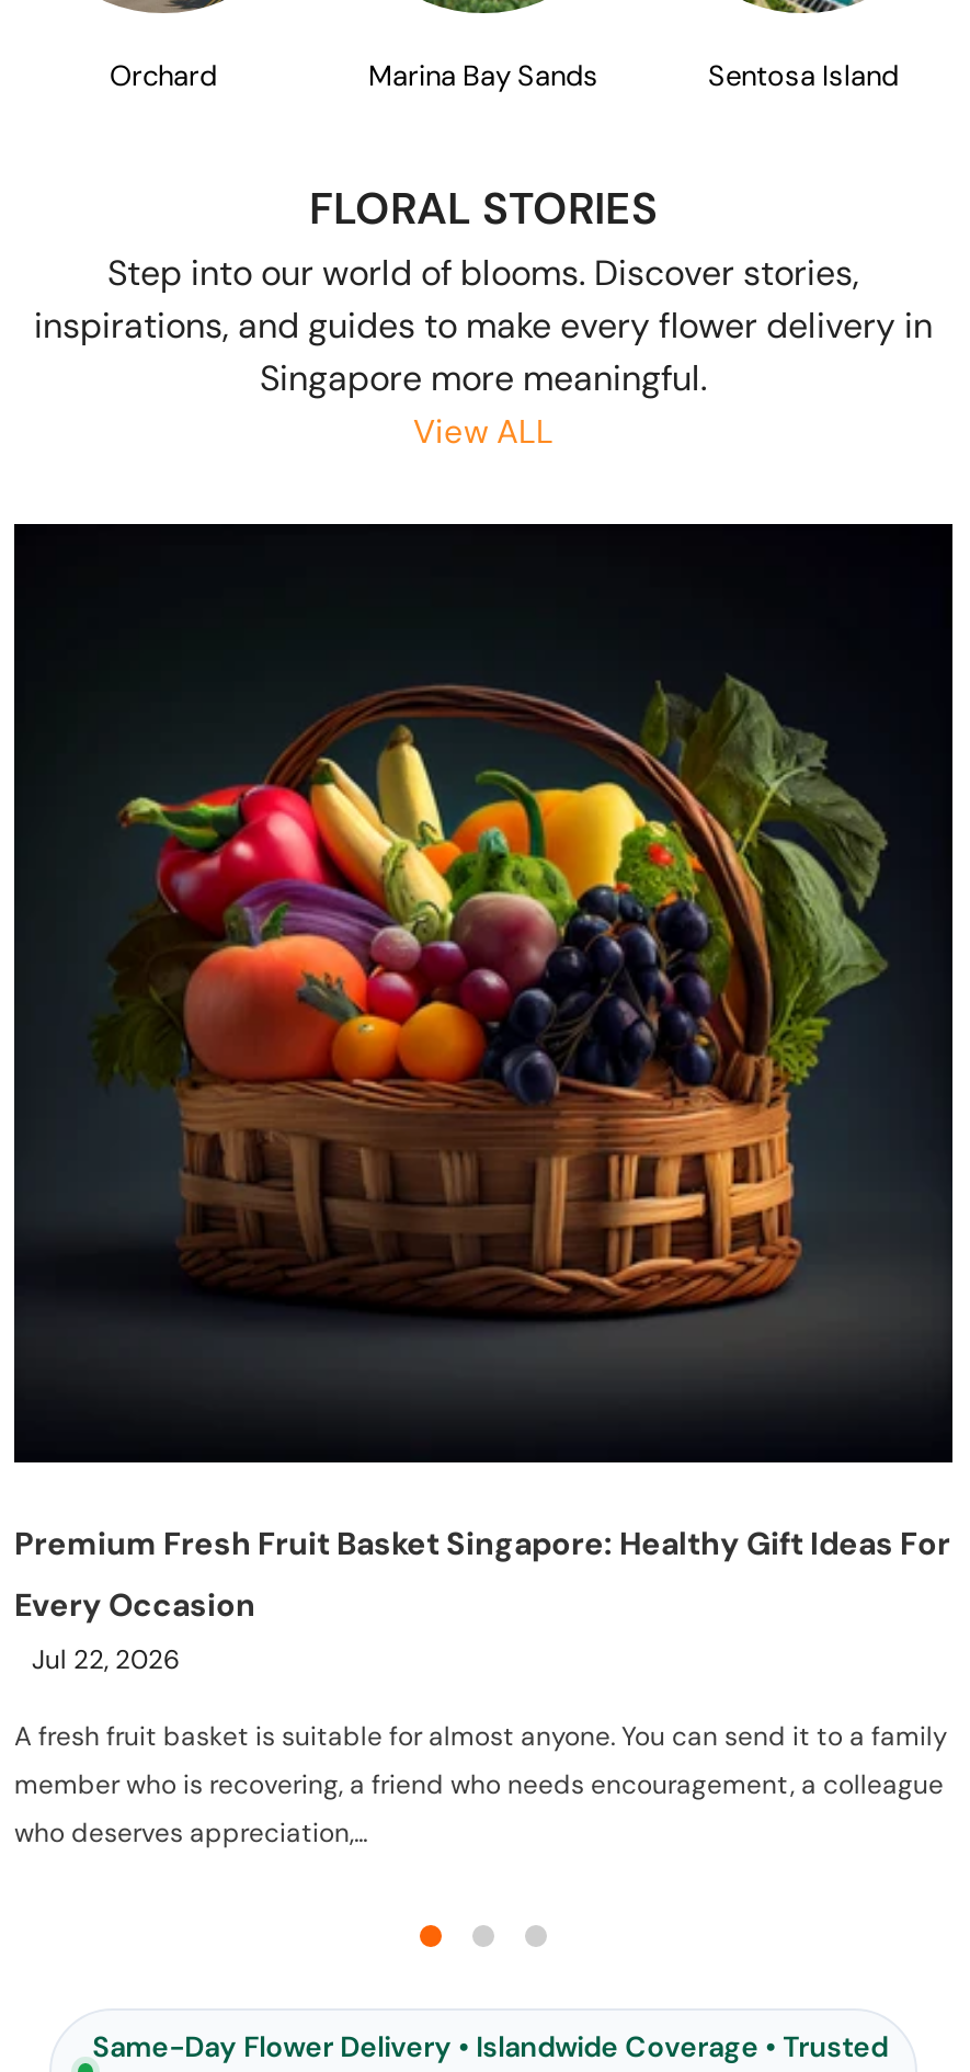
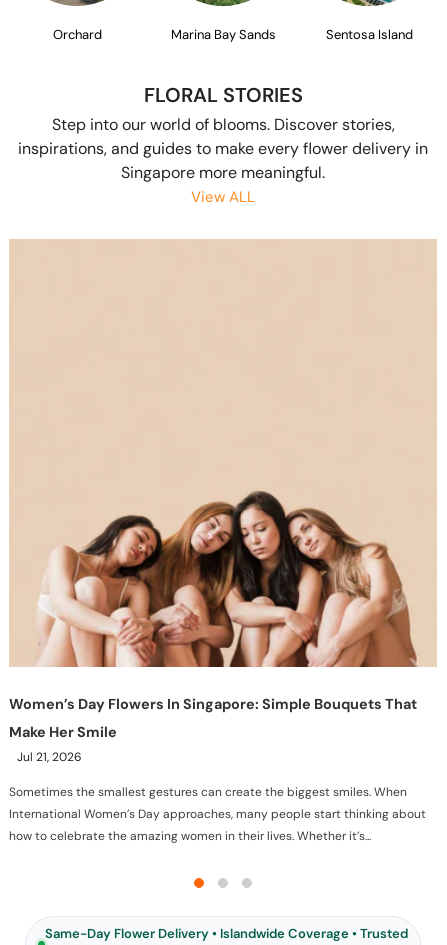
[12,522,955,1564] [image] | Premium Fresh Fruit Basket Singapore: Healthy Gift Ideas For -> [9,239,437,713] [image] | Women’s Day Flowers In Singapore: Simple Bouquets That
[14,1586,255,1678] Every Occasion | Jul 22, 2026 -> [9,723,117,765] Make Her Smile | Jul 21, 2026
[14,1720,948,1851] A fresh fruit basket is suitable for almost anyone. You can send it to a family | member who is recovering, a friend who needs encouragement, a colleague | who deserves appreciation,... -> [9,784,426,844] Sometimes the smallest gestures can create the biggest smiles. When | International Women’s Day approaches, many people start thinking about | how to celebrate the amazing women in their lives. Whether it’s...

